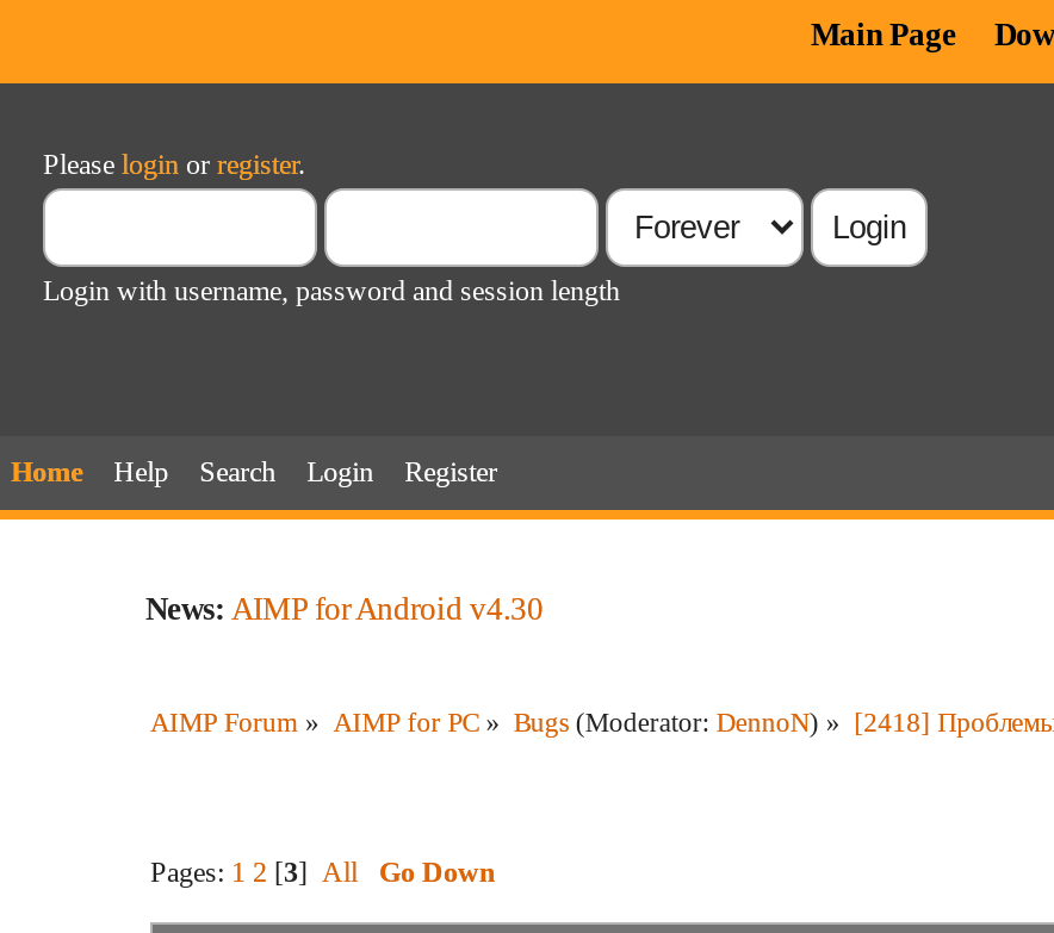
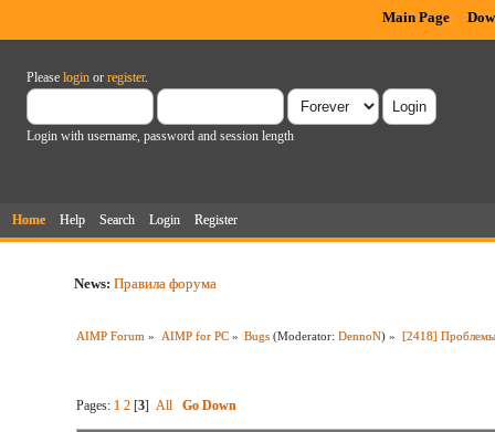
[145,591,544,627] News: AIMP for Android v4.30 -> [74,275,217,292] News: Правила форума

